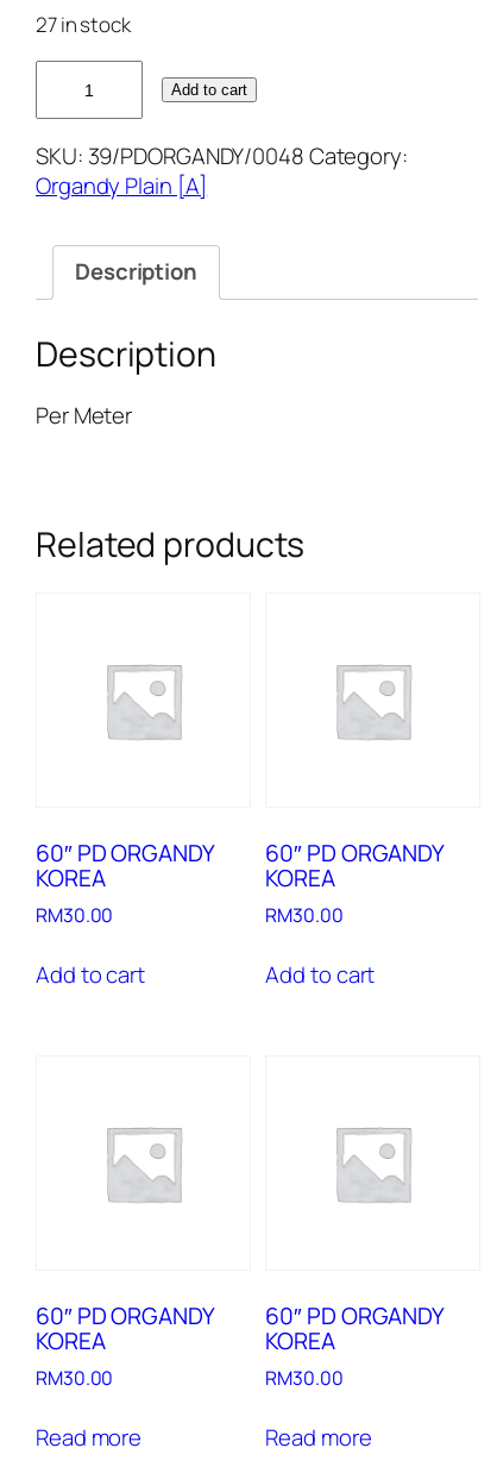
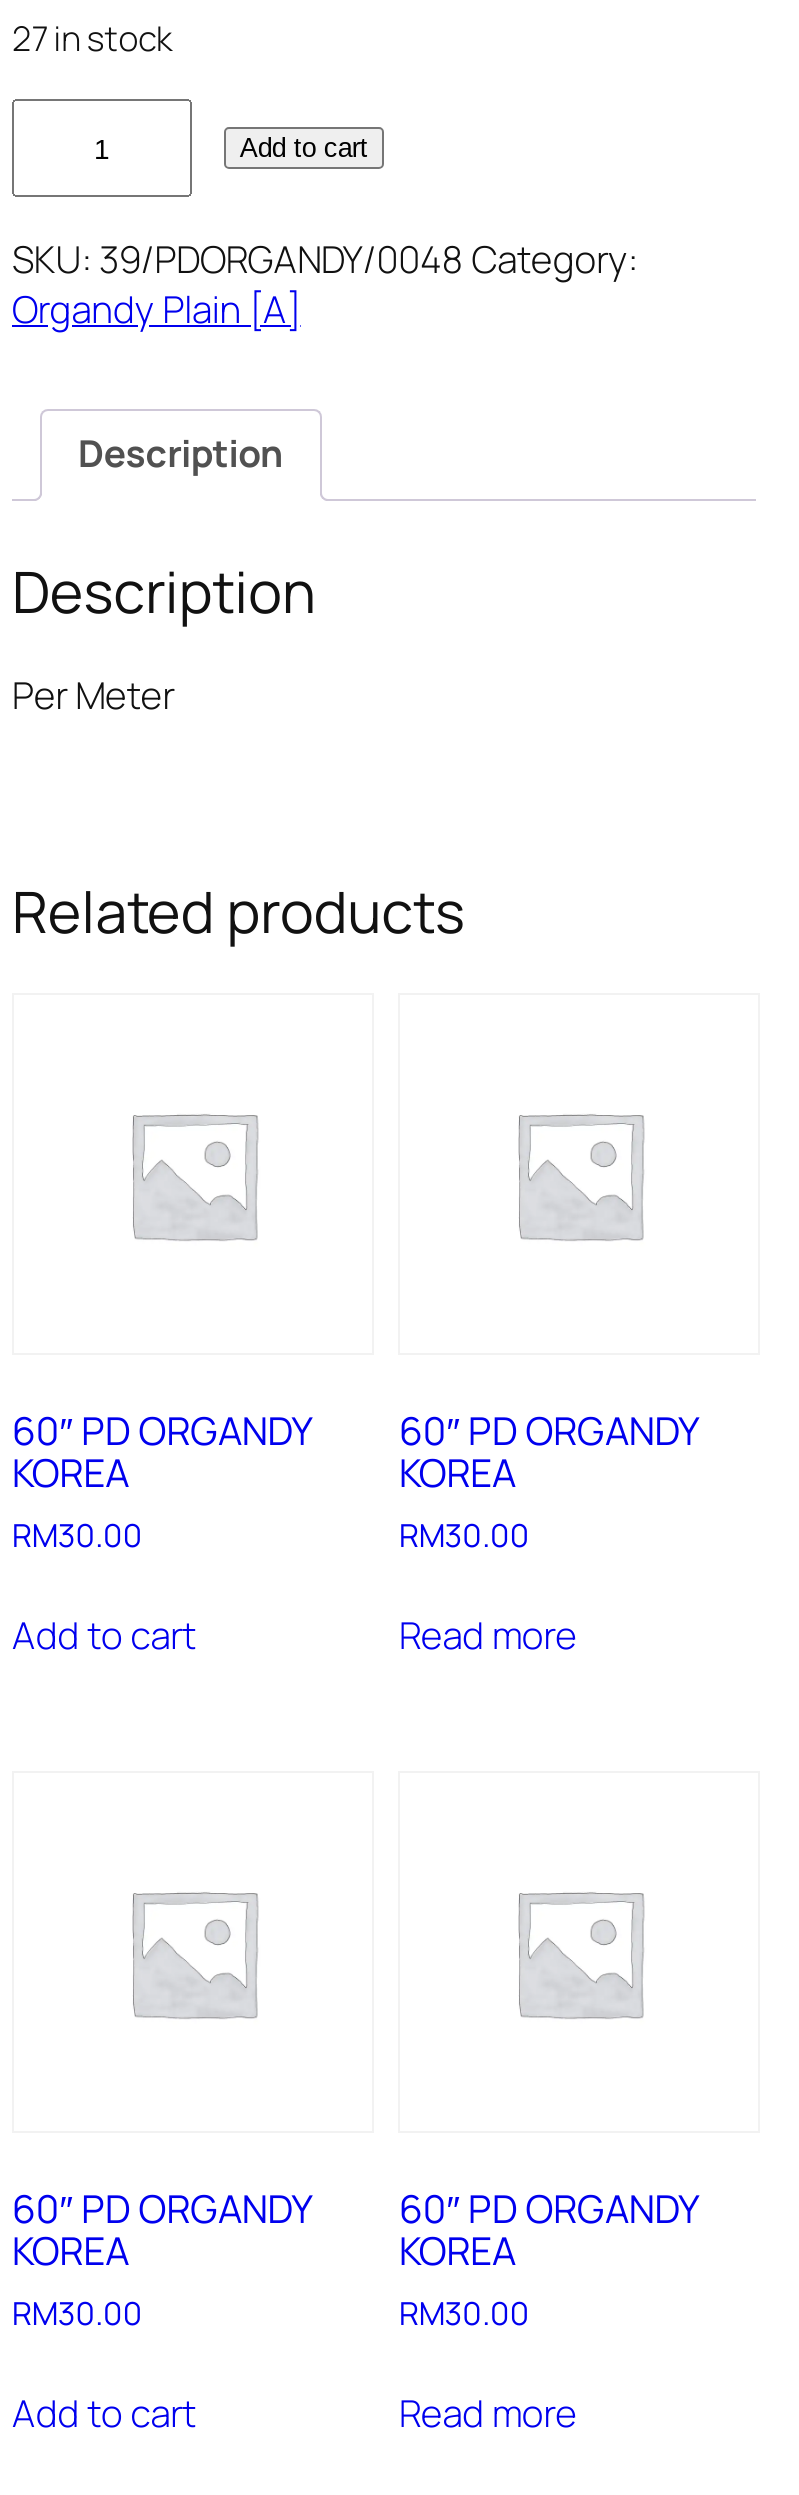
[266,959,375,989] Add to cart -> [399,1608,577,1660] Read more
[36,1421,142,1452] Read more -> [12,2386,196,2438] Add to cart

